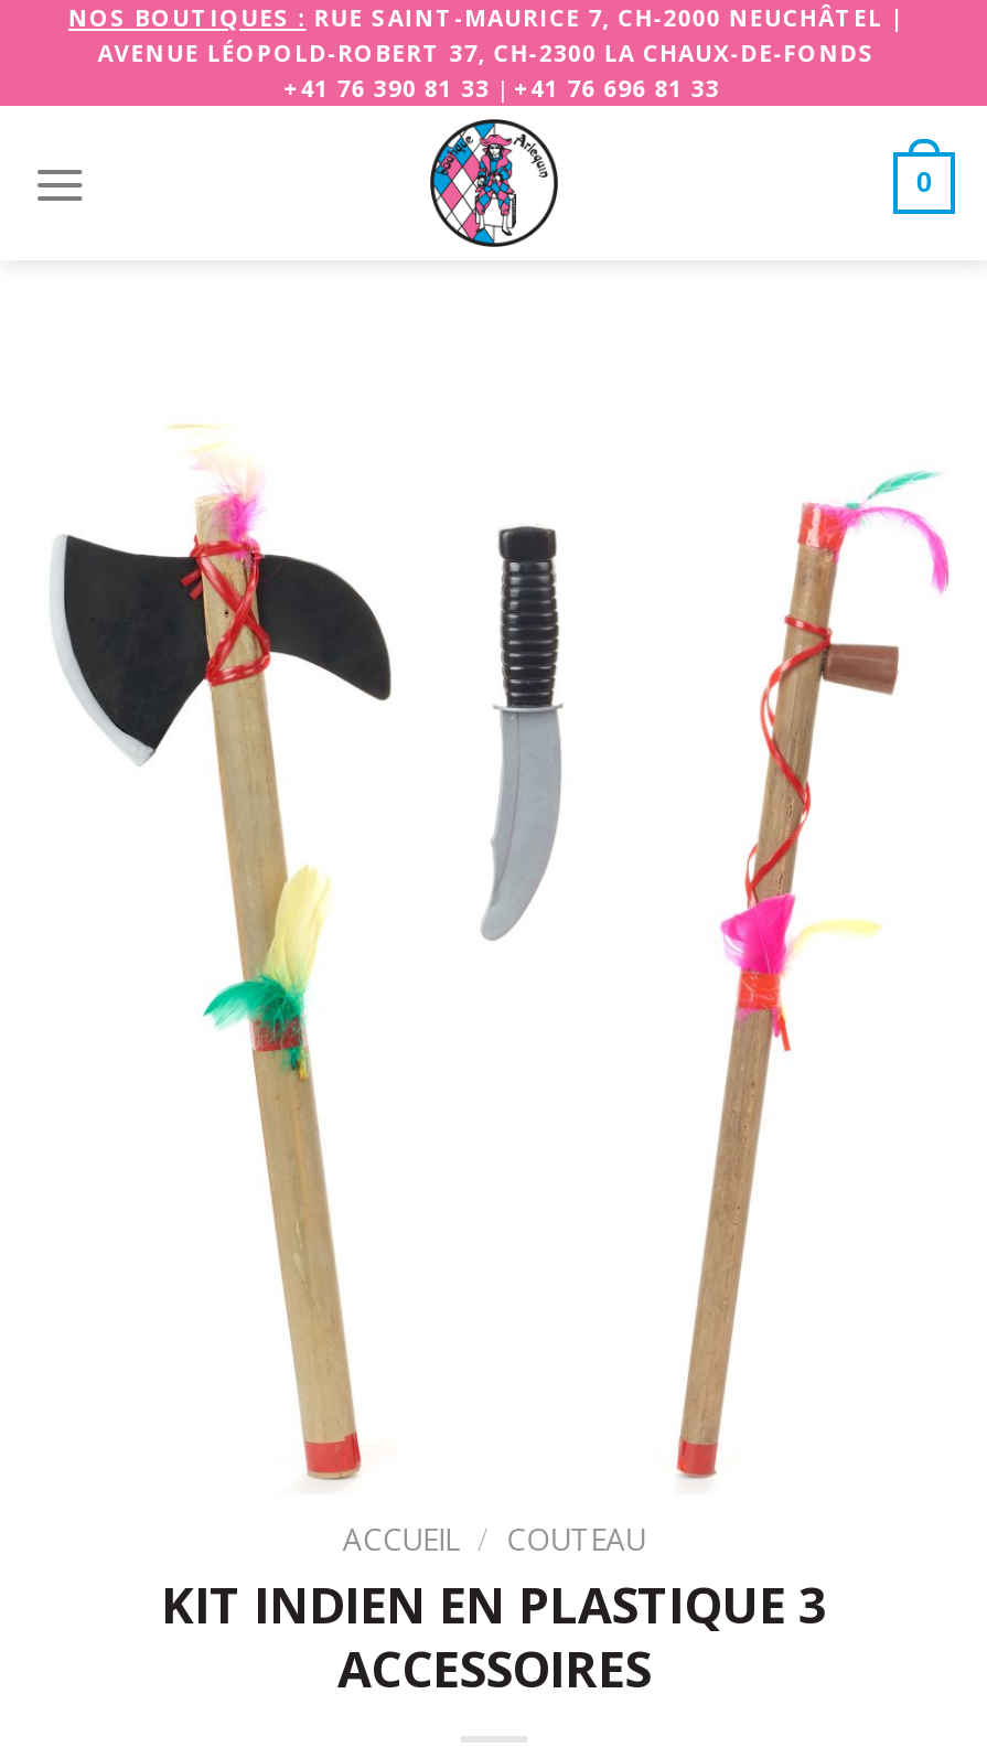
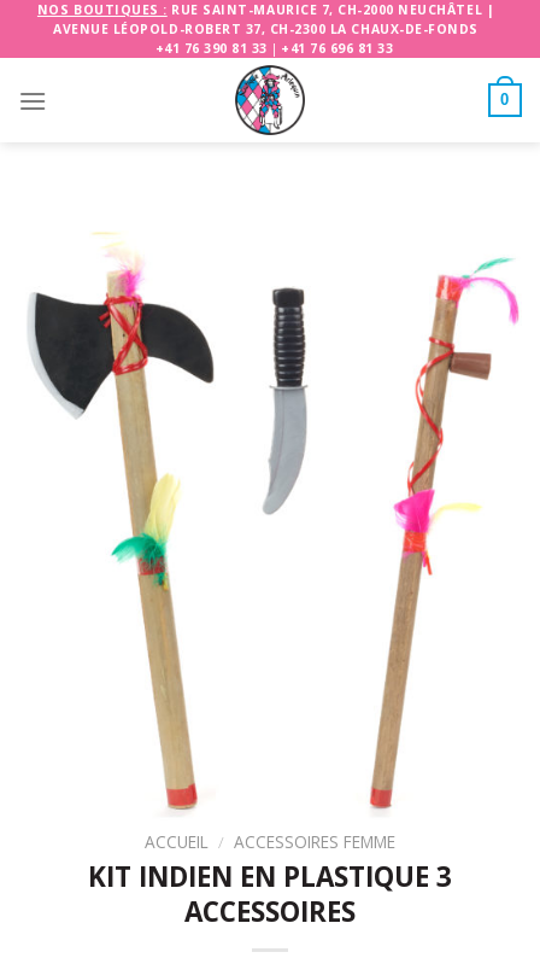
[343,1517,645,1559] ACCUEIL / COUTEAU -> [145,830,395,853] ACCUEIL / ACCESSOIRES FEMME

